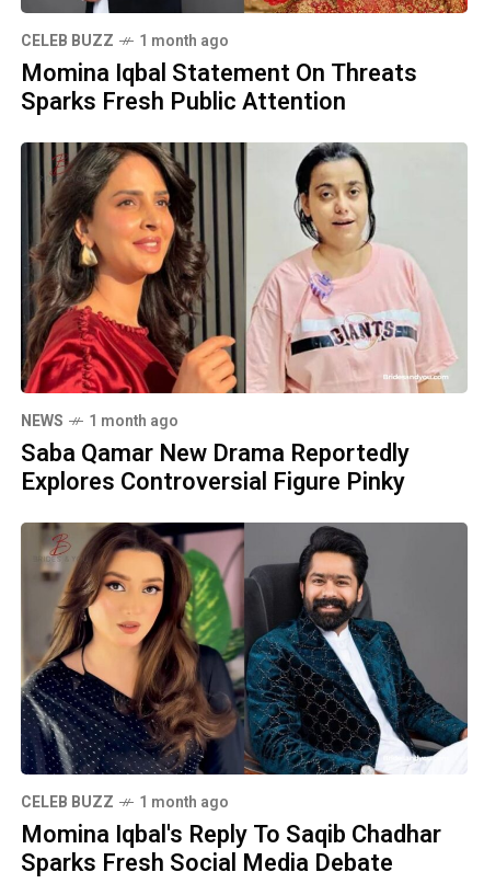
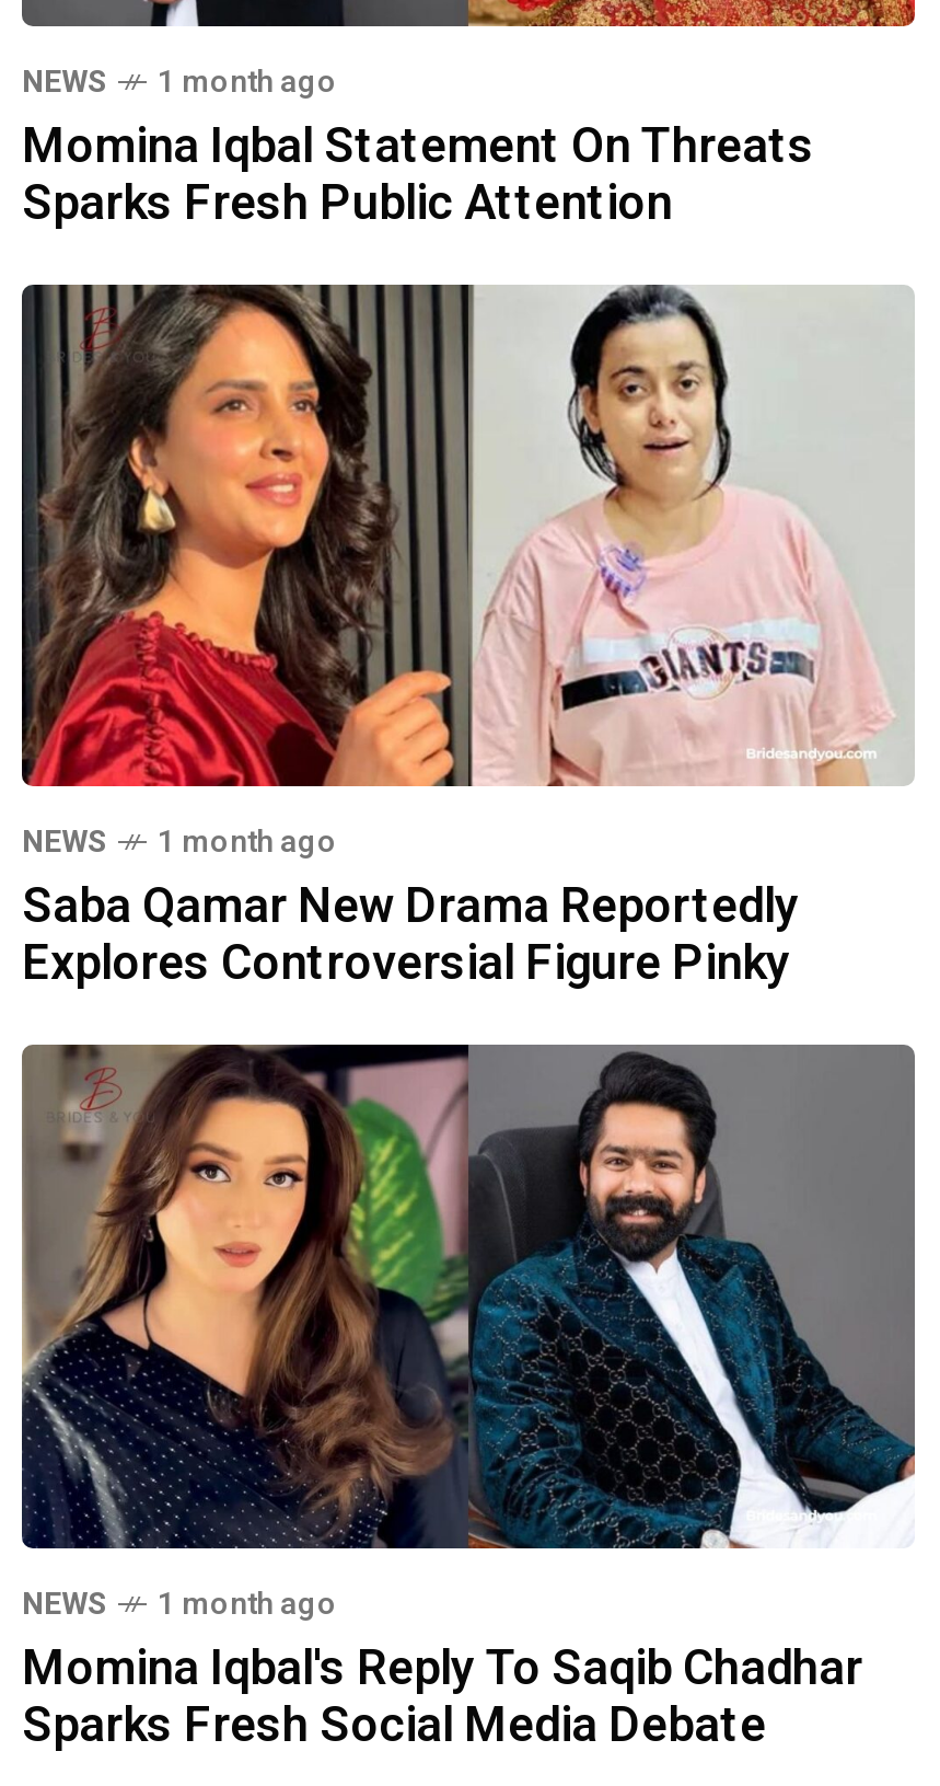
[21,30,114,53] CELEB BUZZ -> [22,59,107,105] NEWS
[21,791,114,814] CELEB BUZZ -> [22,1581,107,1627] NEWS

